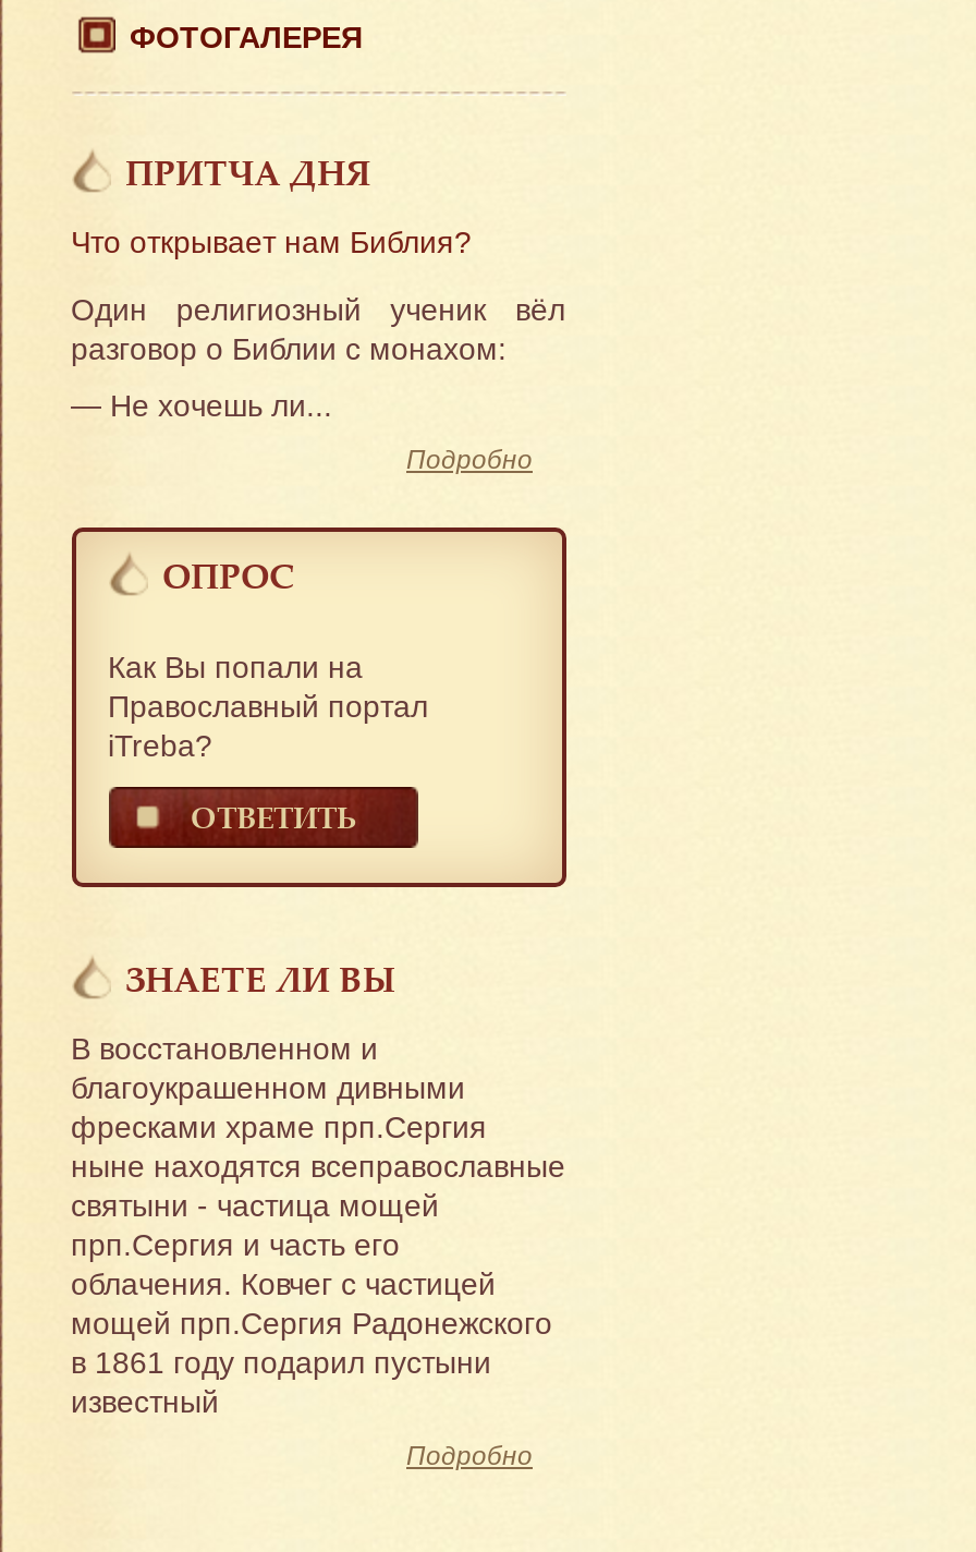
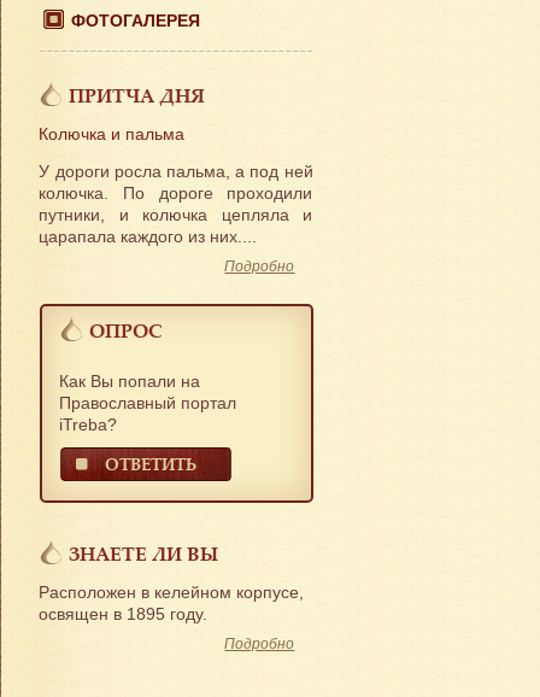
[71,225,565,423] Что открывает нам Библия? | Один религиозный ученик вёл | разговор о Библии с монахом: | — Не хочешь ли... -> [39,124,313,246] Колючка и пальма | У дороги росла пальма, а под ней | колючка. По дороге проходили | путники, и колючка цепляла и | царапала каждого из них....
[71,1031,565,1419] В восстановленном и | благоукрашенном дивными | фресками храме прп.Сергия | ныне находятся всеправославные | святыни - частица мощей | прп.Сергия и часть его | облачения. Ковчег с частицей | мощей прп.Сергия Радонежского | в 1861 году подарил пустыни | известный -> [39,582,304,623] Расположен в келейном корпусе, | освящен в 1895 году.

